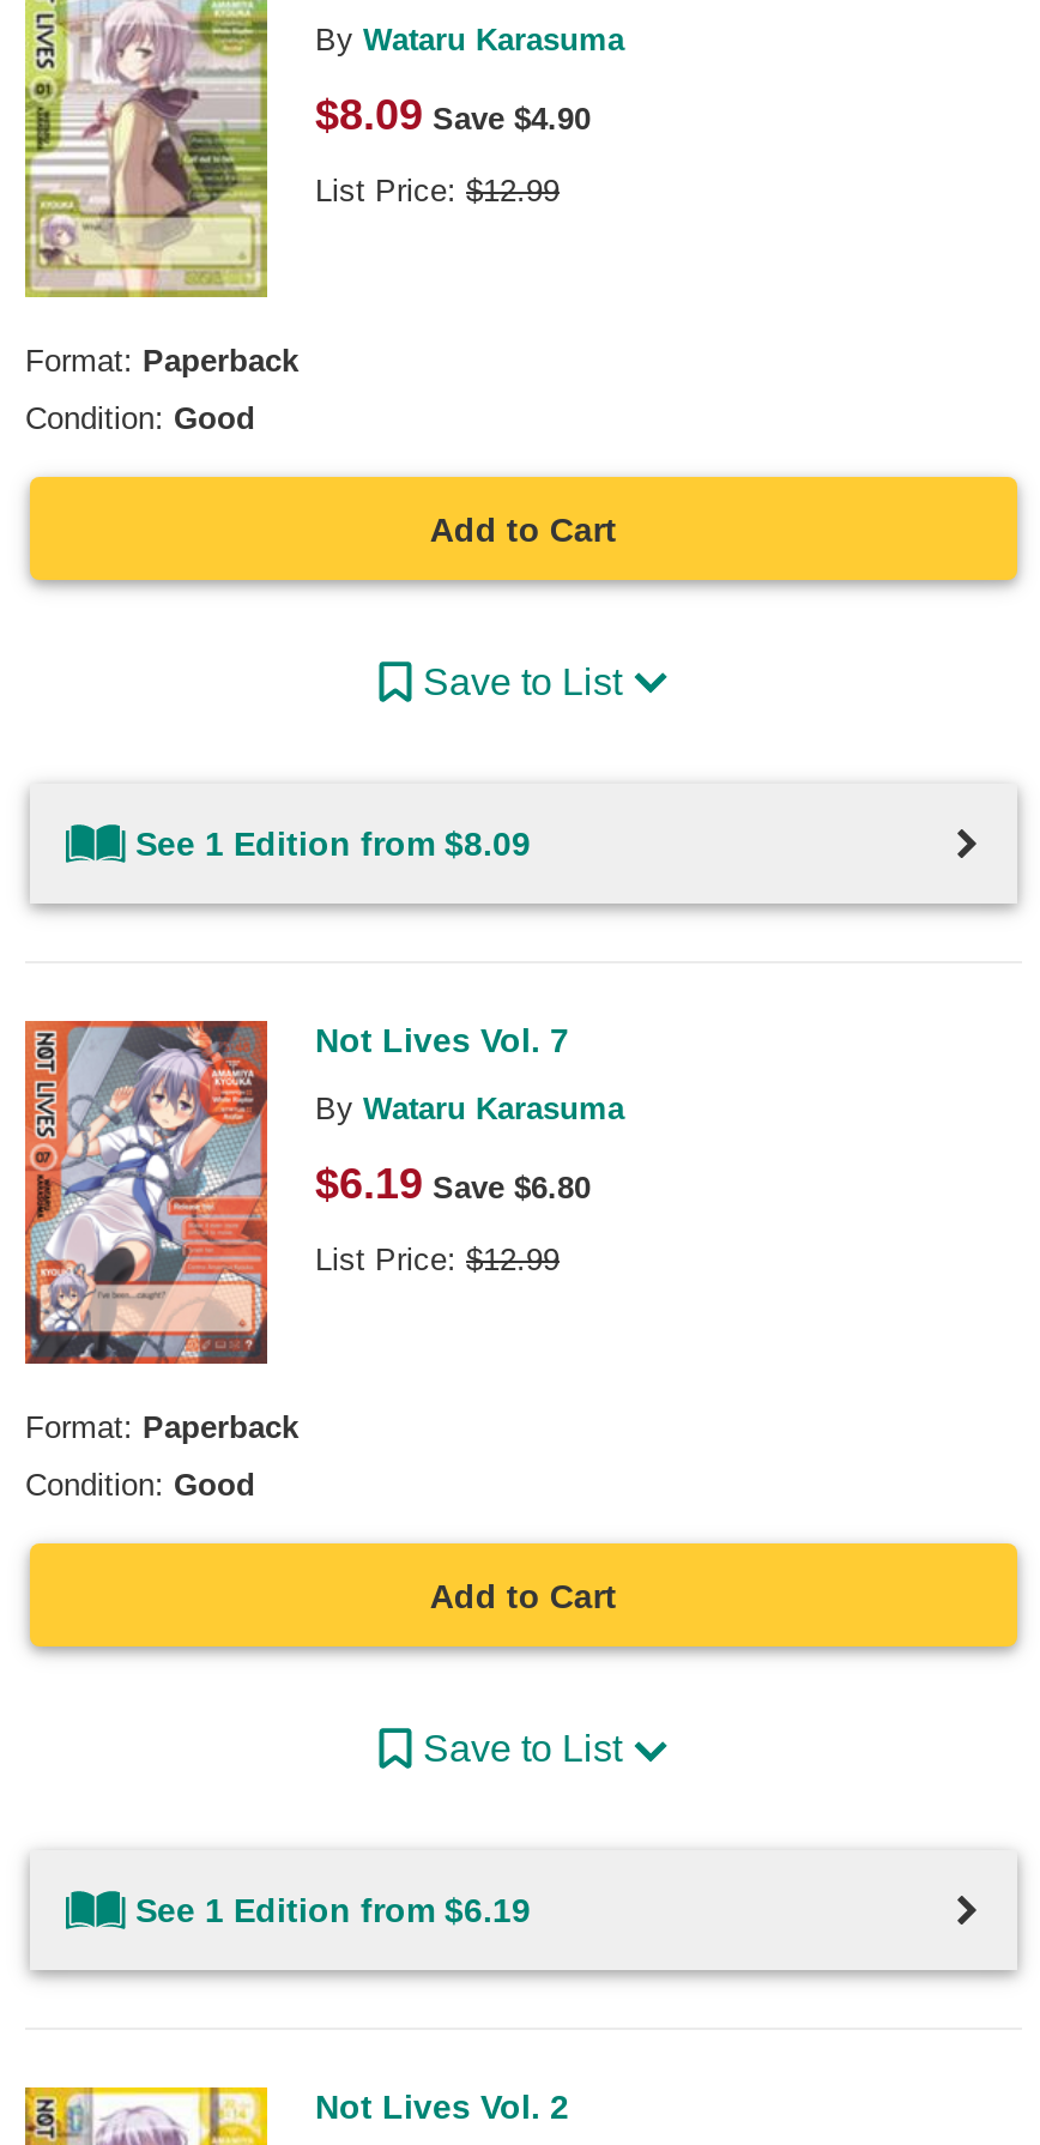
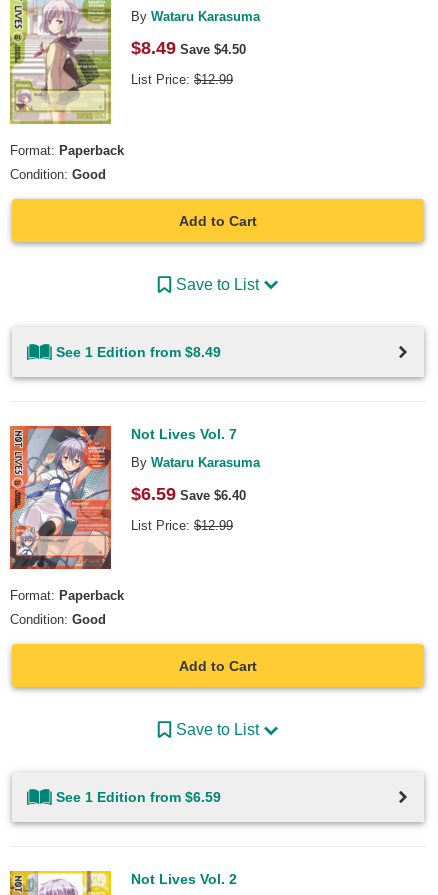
[315,90,591,138] $8.09 Save $4.90 -> [131,37,246,57] $8.49 Save $4.50
[135,824,531,862] See 1 Edition from $8.09 -> [56,344,221,360] See 1 Edition from $8.49
[315,1159,591,1207] $6.19 Save $6.80 -> [131,484,246,504] $6.59 Save $6.40
[135,1892,531,1930] See 1 Edition from $6.19 -> [56,789,221,805] See 1 Edition from $6.59

